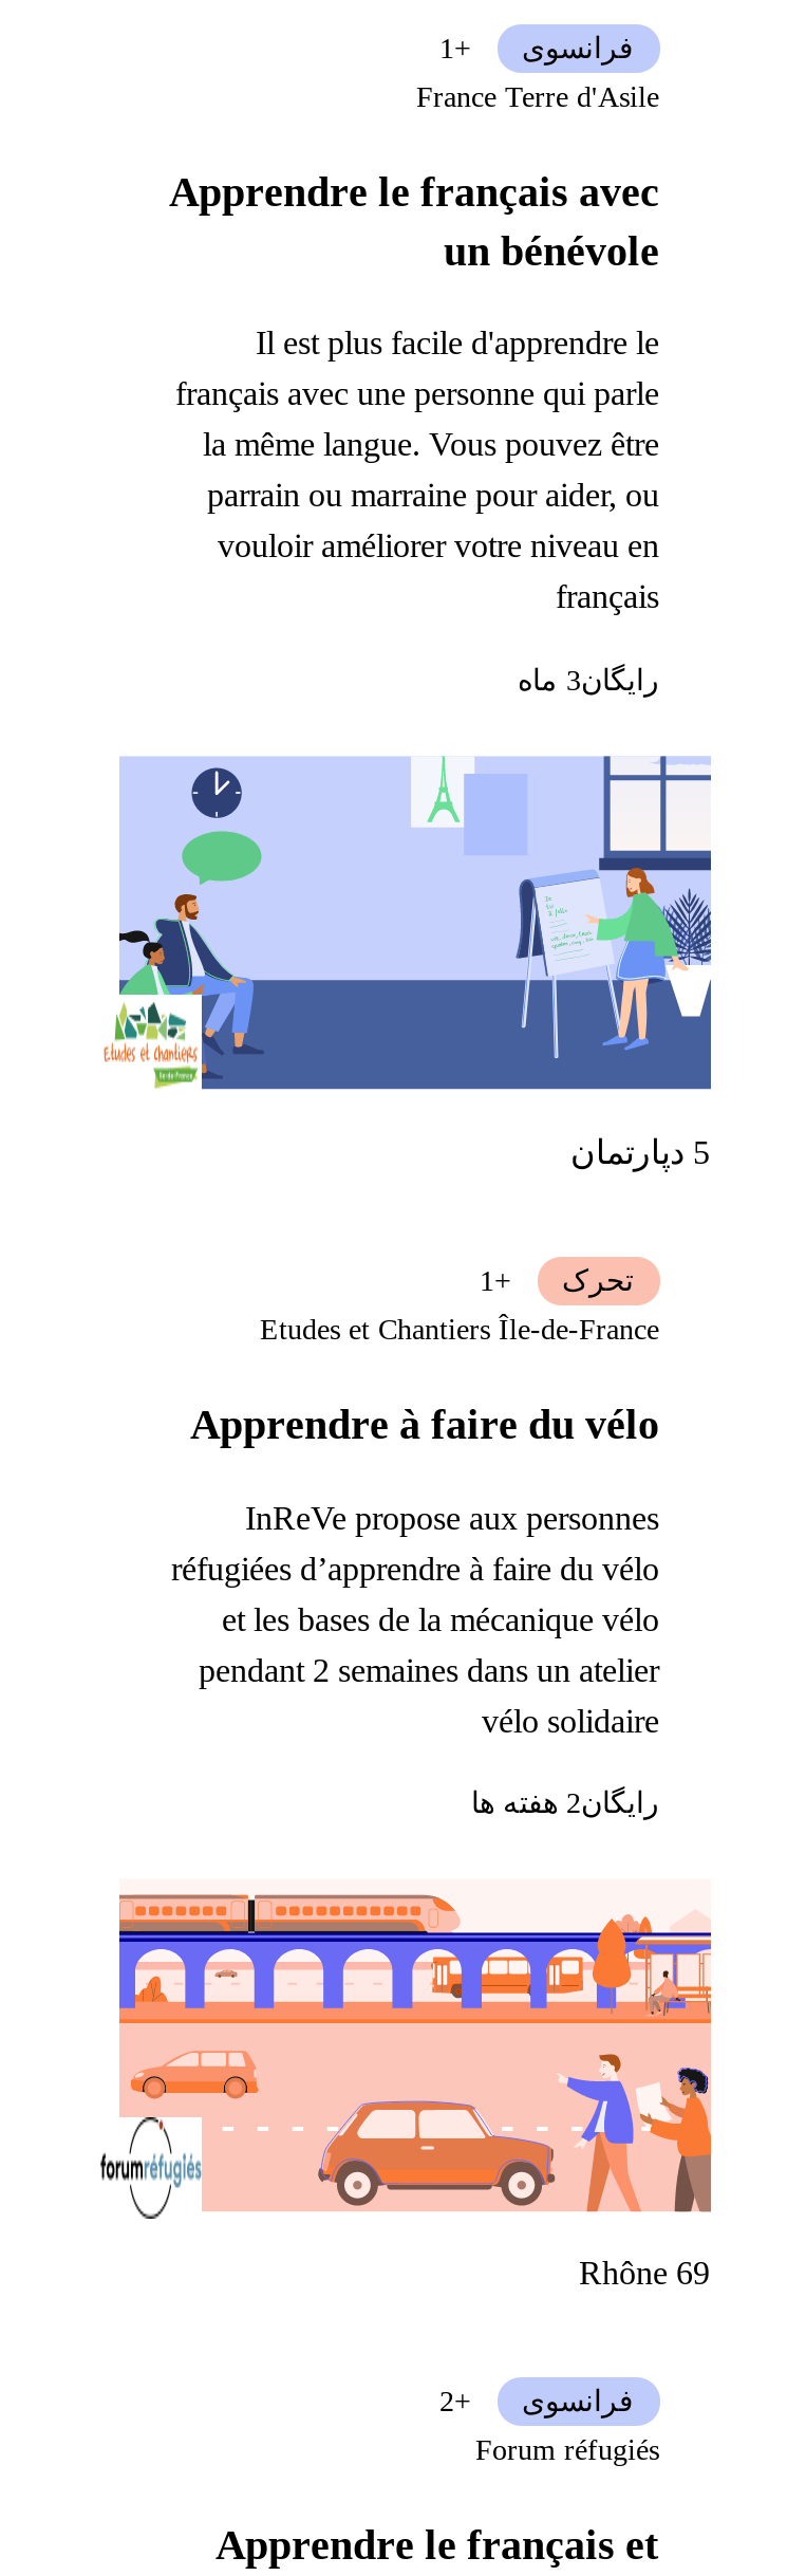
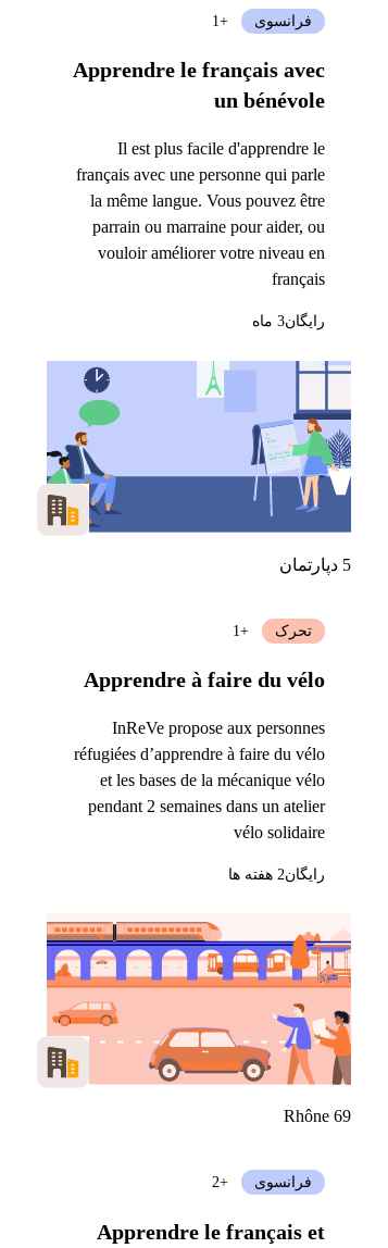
[416,81,659,113] France Terre d'Asile -> none
[102,997,198,1092] [image] -> [38,485,88,535] [image]
[260,1314,659,1346] Etudes et Chantiers Île-de-France -> none
[98,2115,204,2221] [image] -> [37,1036,89,1088] [image]
[475,2435,659,2467] Forum réfugiés -> none

